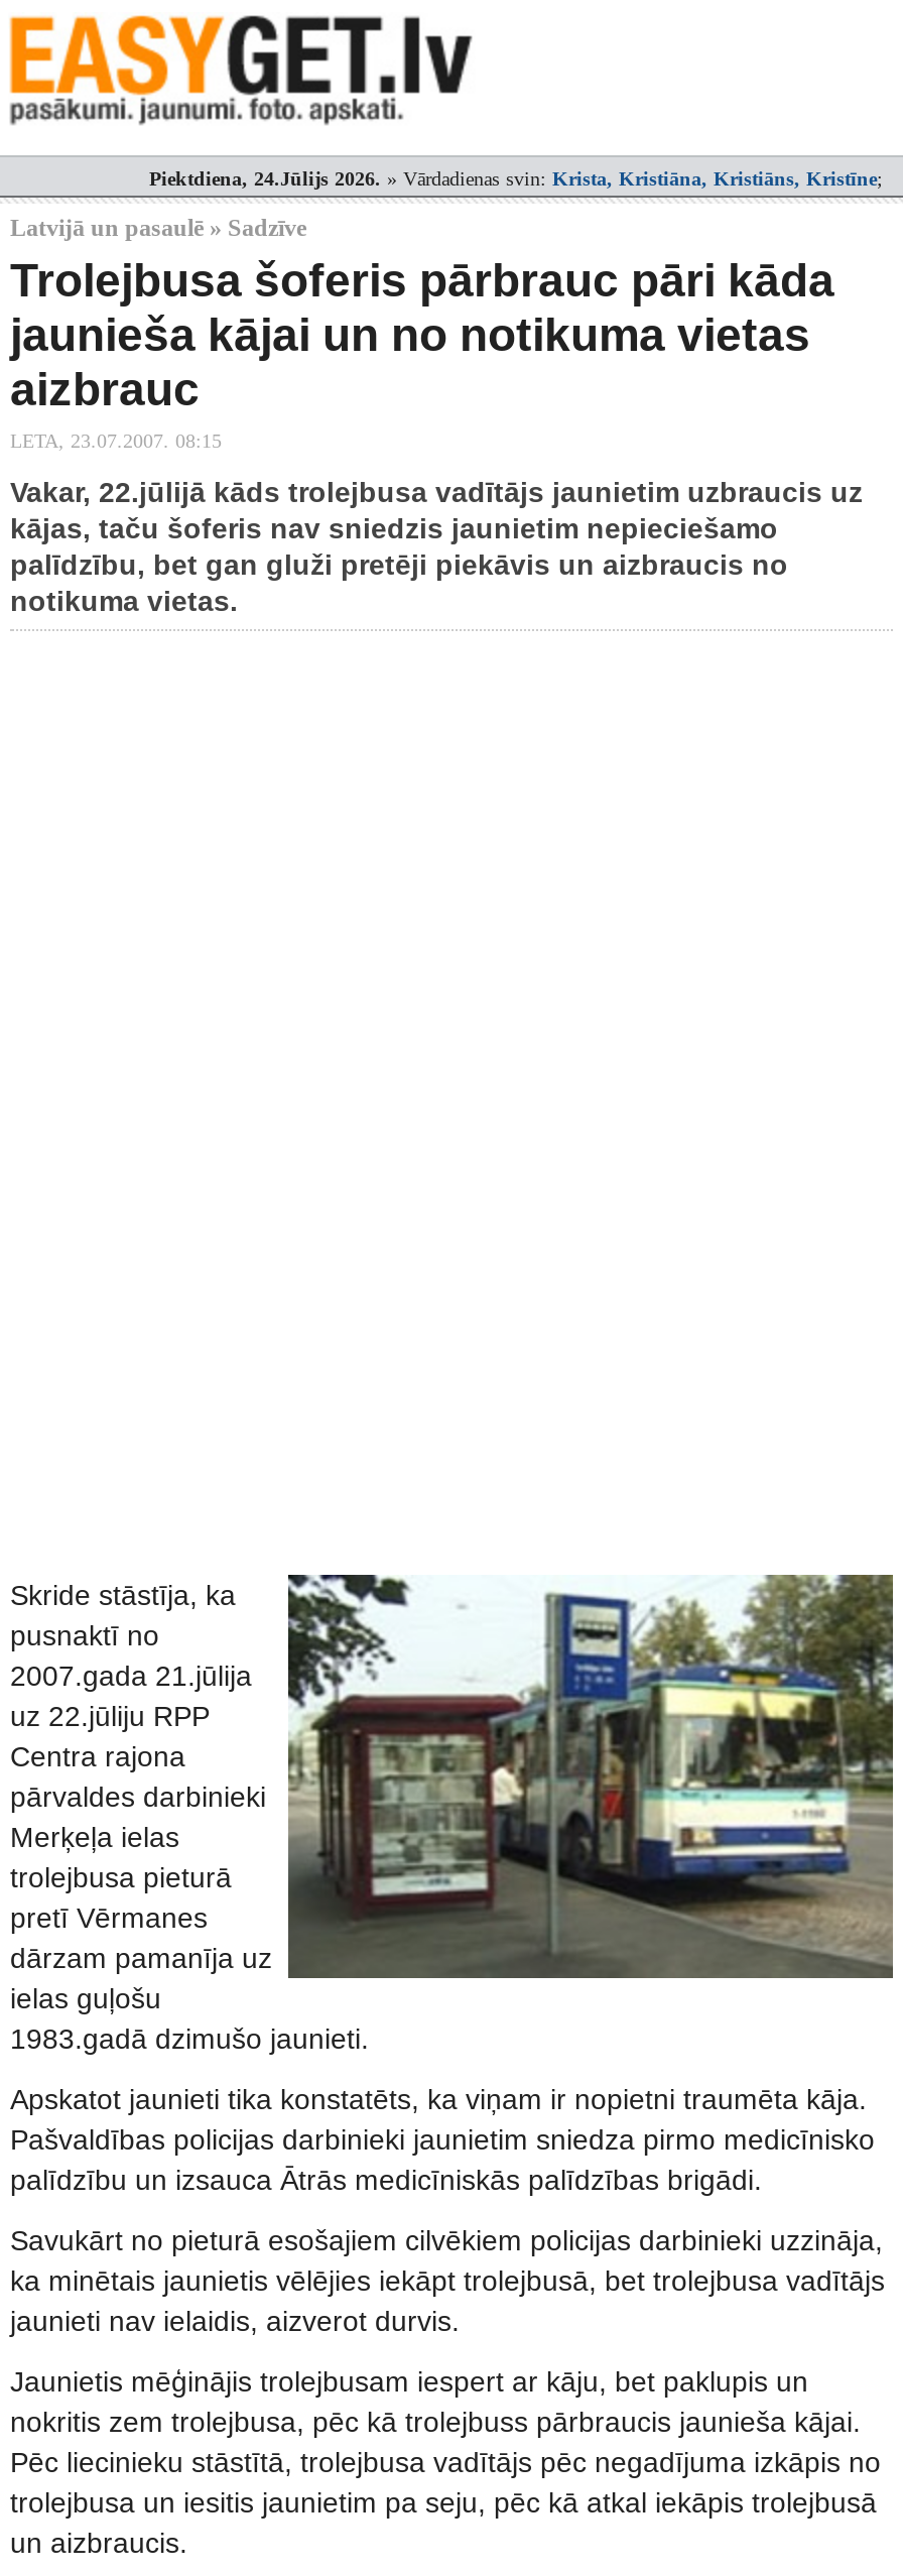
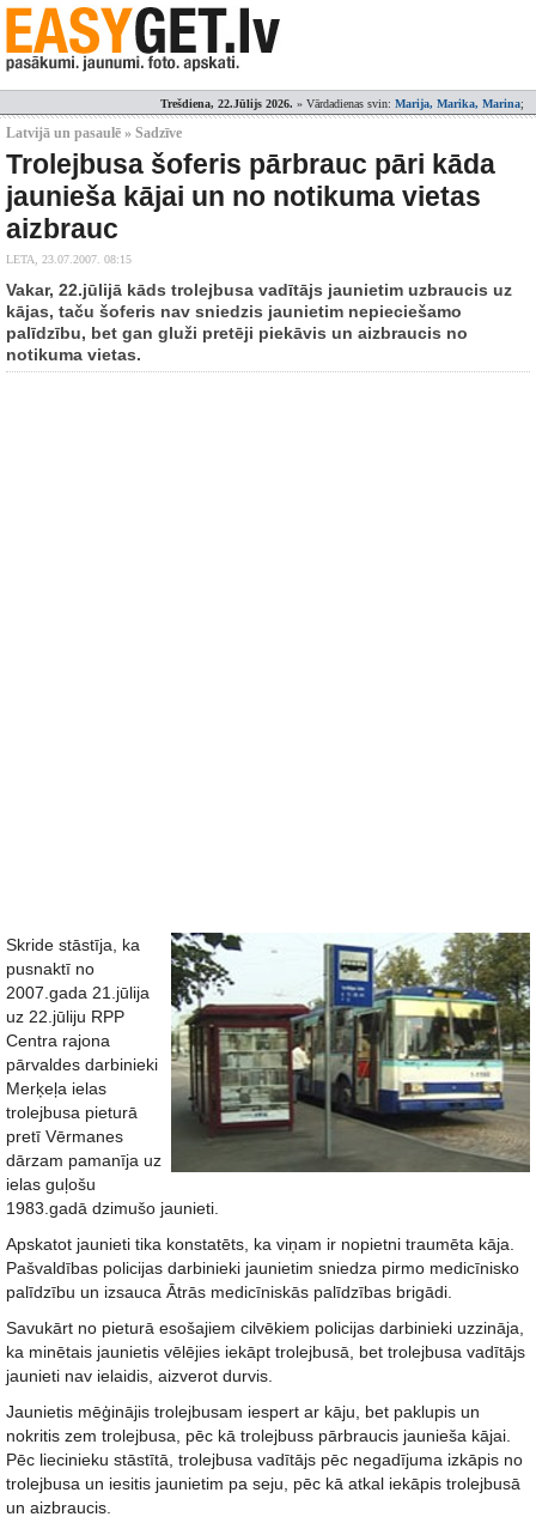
[149,167,883,190] Piektdiena, 24.Jūlijs 2026.» Vārdadienas svin: Krista, Kristiāna, Kristiāns, Kristīne; -> [160,97,524,110] Trešdiena, 22.Jūlijs 2026.» Vārdadienas svin: Marija, Marika, Marina;

